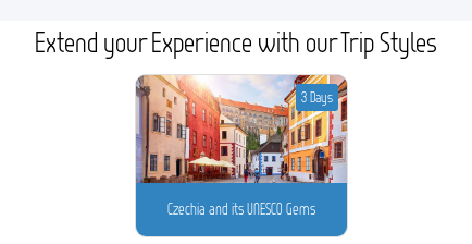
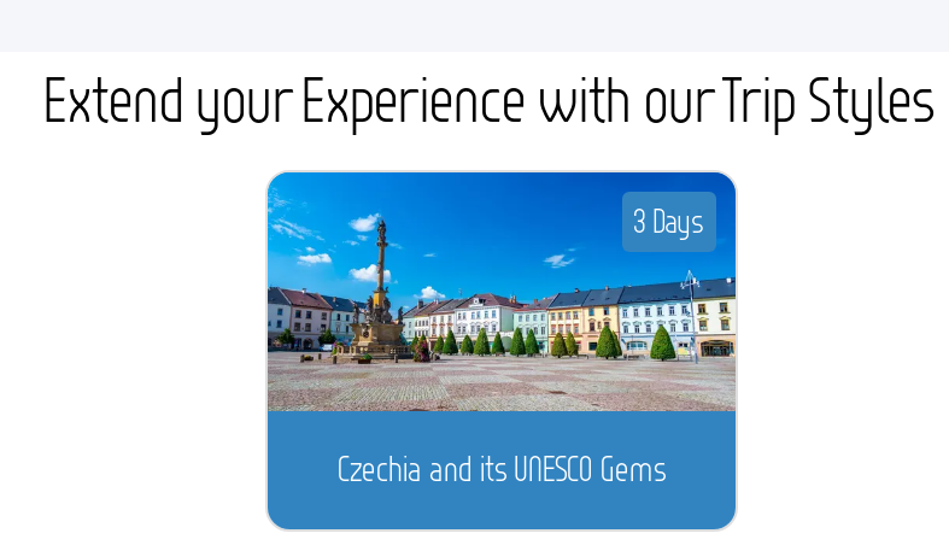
[135,74,348,184] [image] -> [265,170,738,411] [image]

